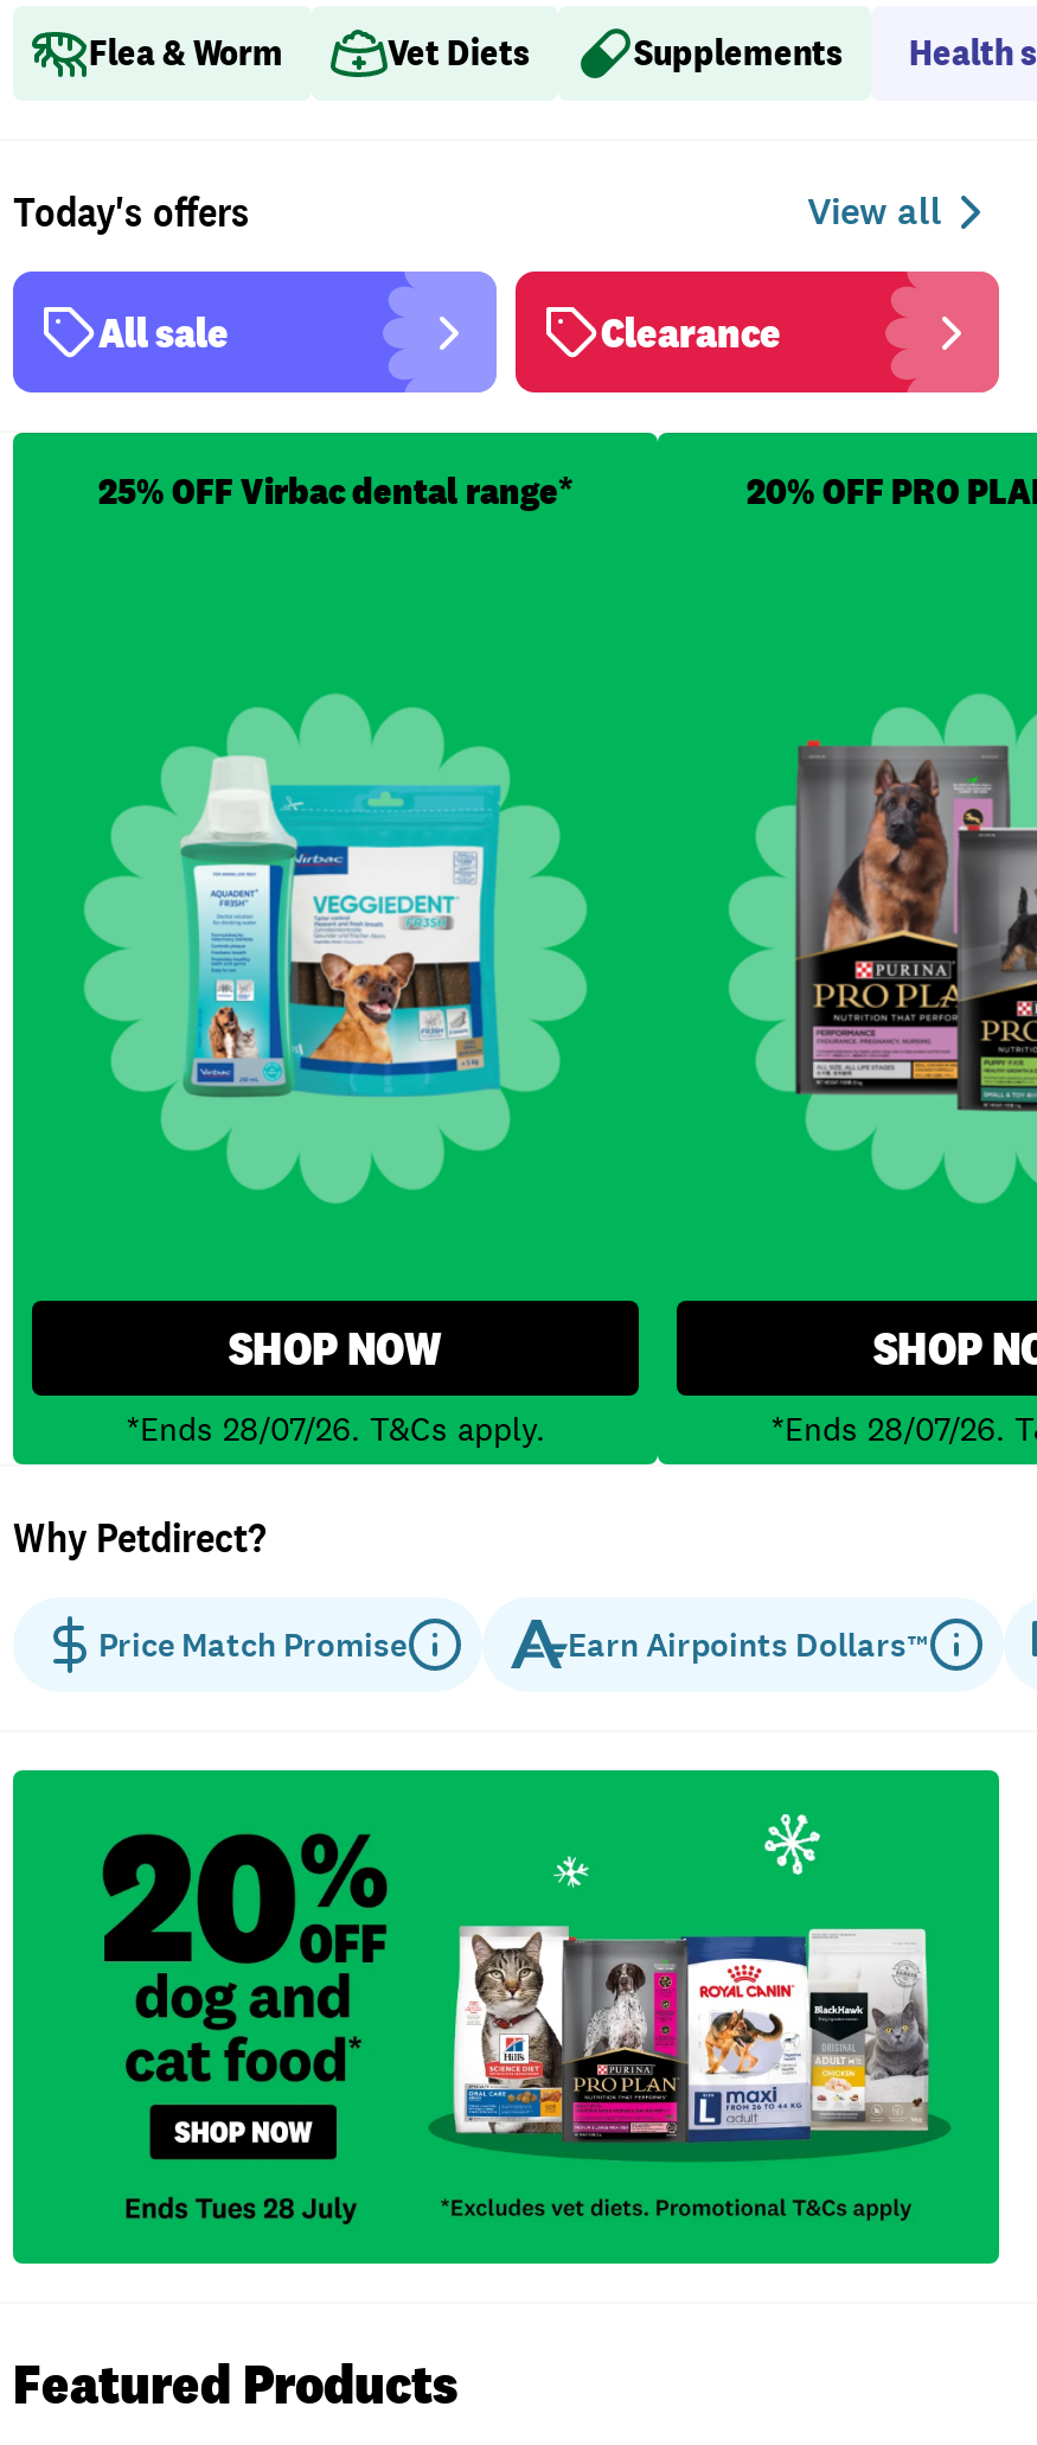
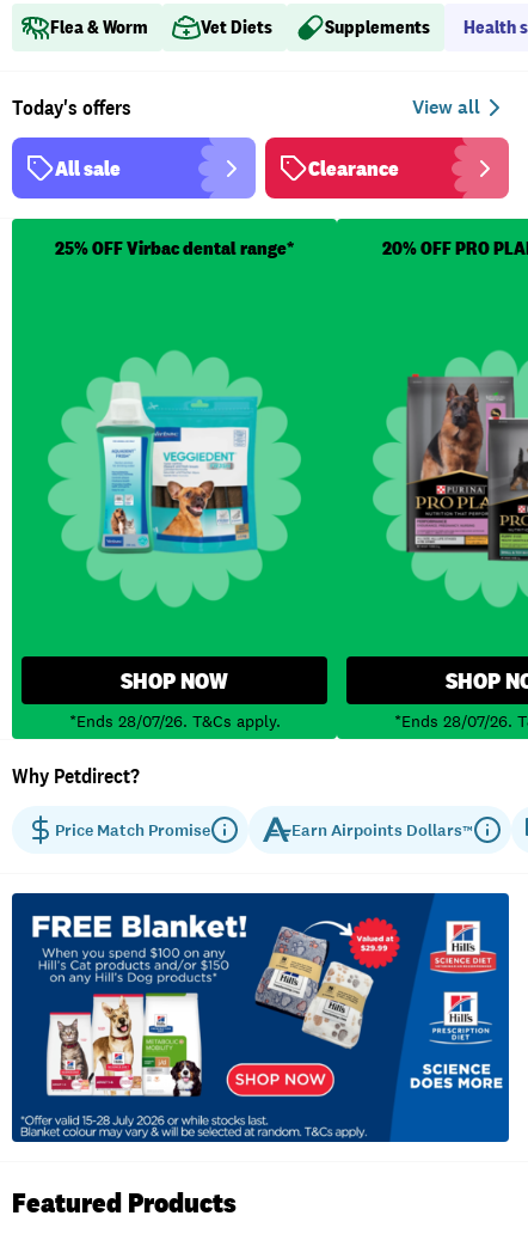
[11,1768,999,2266] [image] -> [11,892,509,1143] [image]

